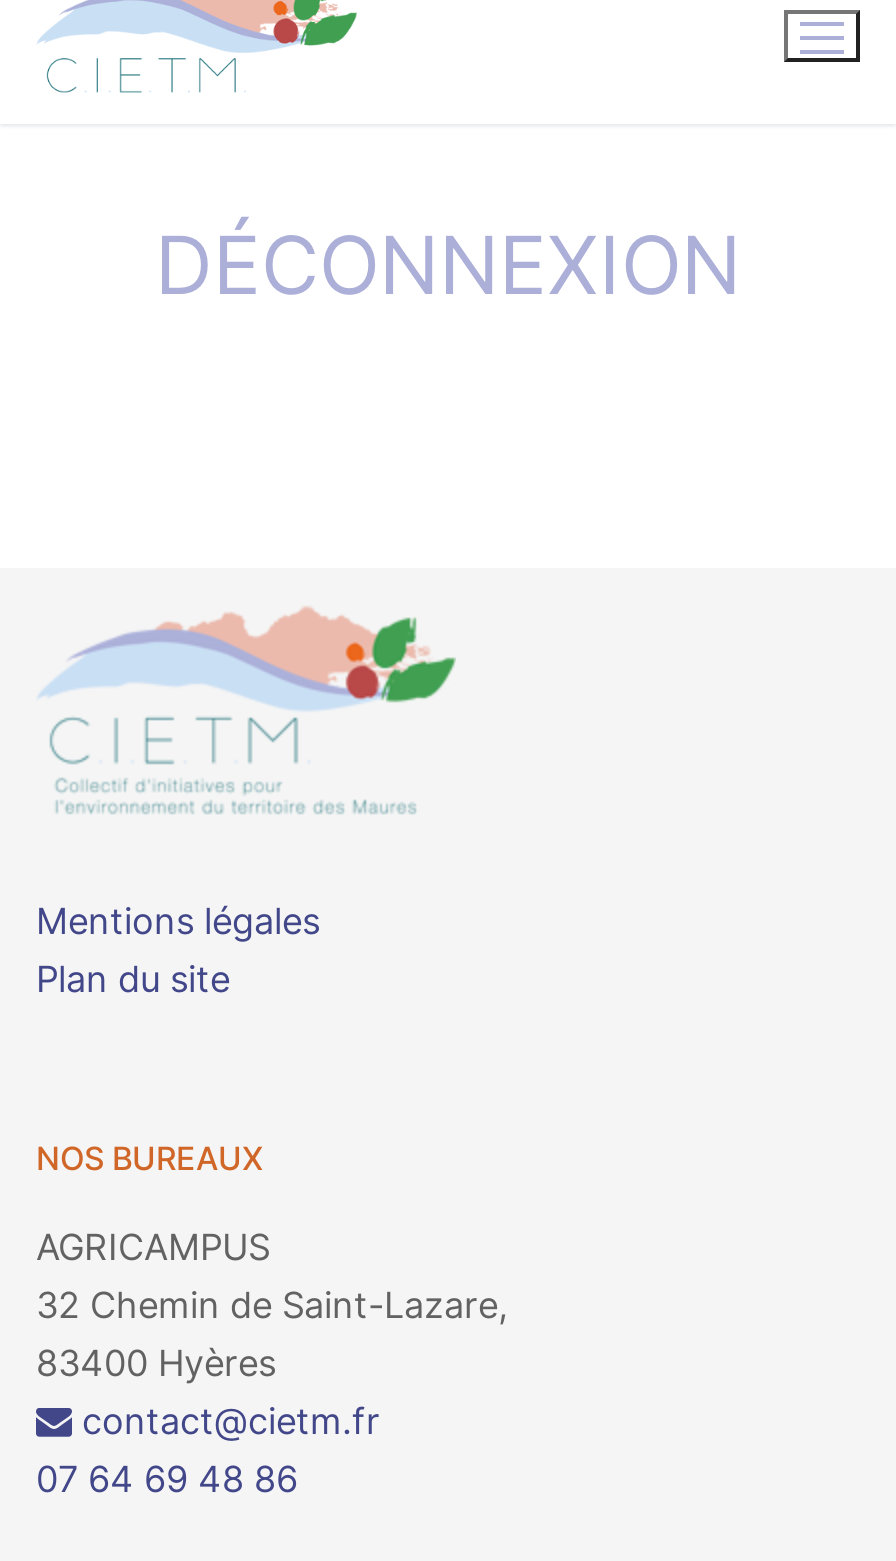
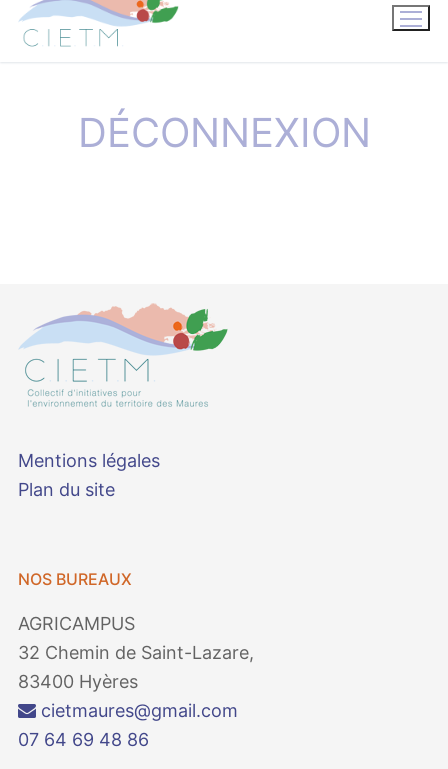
[72,1400,380,1442] contact@cietm.fr -> [36,700,238,721] cietmaures@gmail.com

